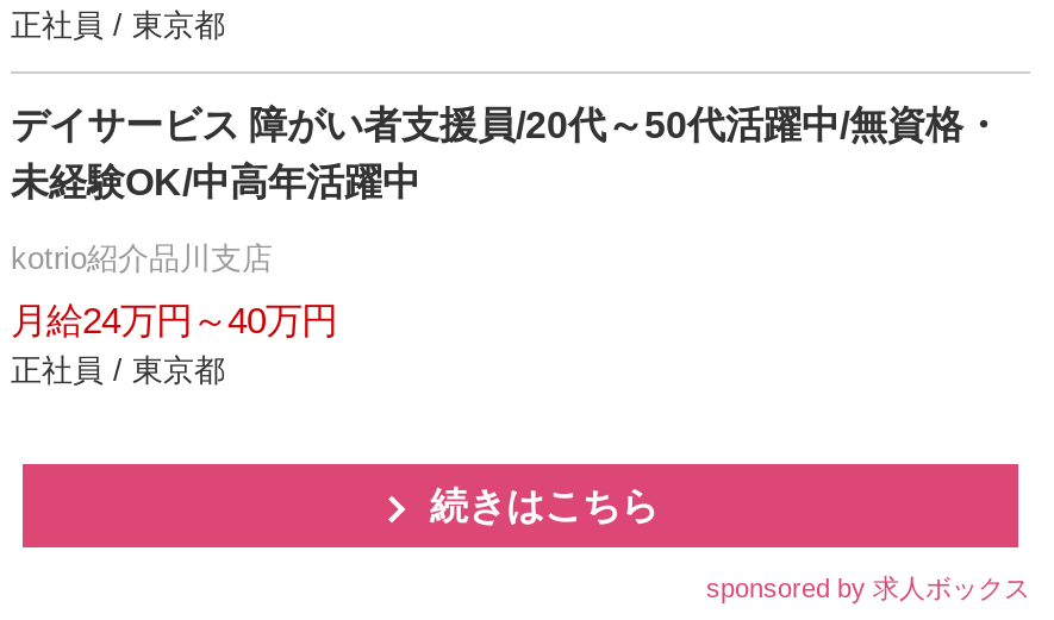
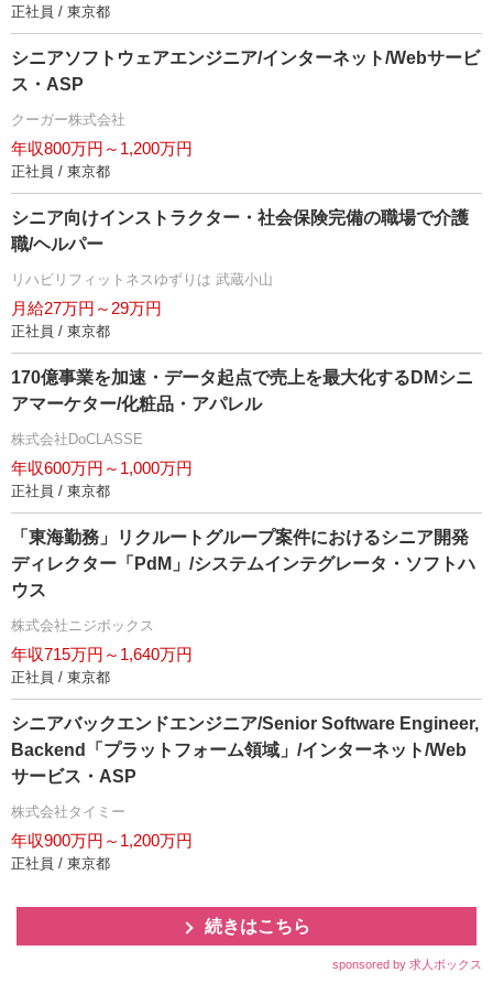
[11,106,1002,341] デイサービス 障がい者支援員/20代～50代活躍中/無資格・ | 未経験OK/中高年活躍中 | kotrio紹介品川支店 | 月給24万円～40万円 -> [11,49,480,850] シニアソフトウェアエンジニア/インターネット/Webサービ | ス・ASP | クーガー株式会社 | 年収800万円～1,200万円 | 正社員 / 東京都 | シニア向けインストラクター・社会保険完備の職場で介護 | 職/ヘルパー | リハビリフィットネスゆずりは 武蔵小山 | 月給27万円～29万円 | 正社員 / 東京都 | 170億事業を加速・データ起点で売上を最大化するDMシニ | アマーケター/化粧品・アパレル | 株式会社DoCLASSE | 年収600万円～1,000万円 | 正社員 / 東京都 | 「東海勤務」リクルートグループ案件におけるシニア開発 | ディレクター「PdM」/システムインテグレータ・ソフトハ | ウス | 株式会社ニジボックス | 年収715万円～1,640万円 | 正社員 / 東京都 | シニアバックエンドエンジニア/Senior Software Engineer, | Backend「プラットフォーム領域」/インターネット/Web | サービス・ASP | 株式会社タイミー | 年収900万円～1,200万円

